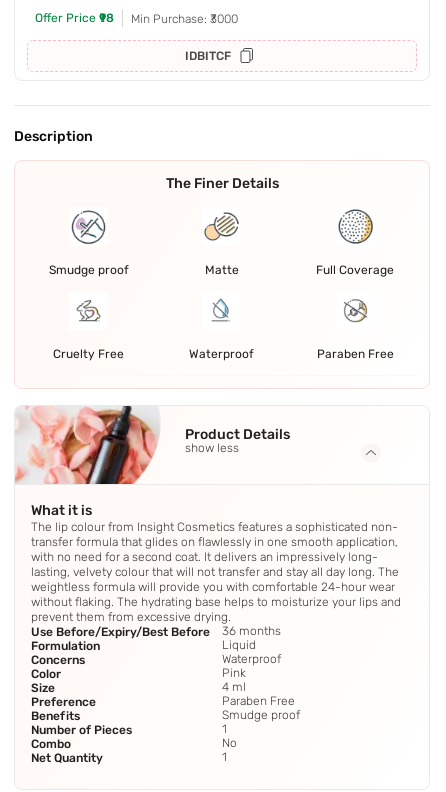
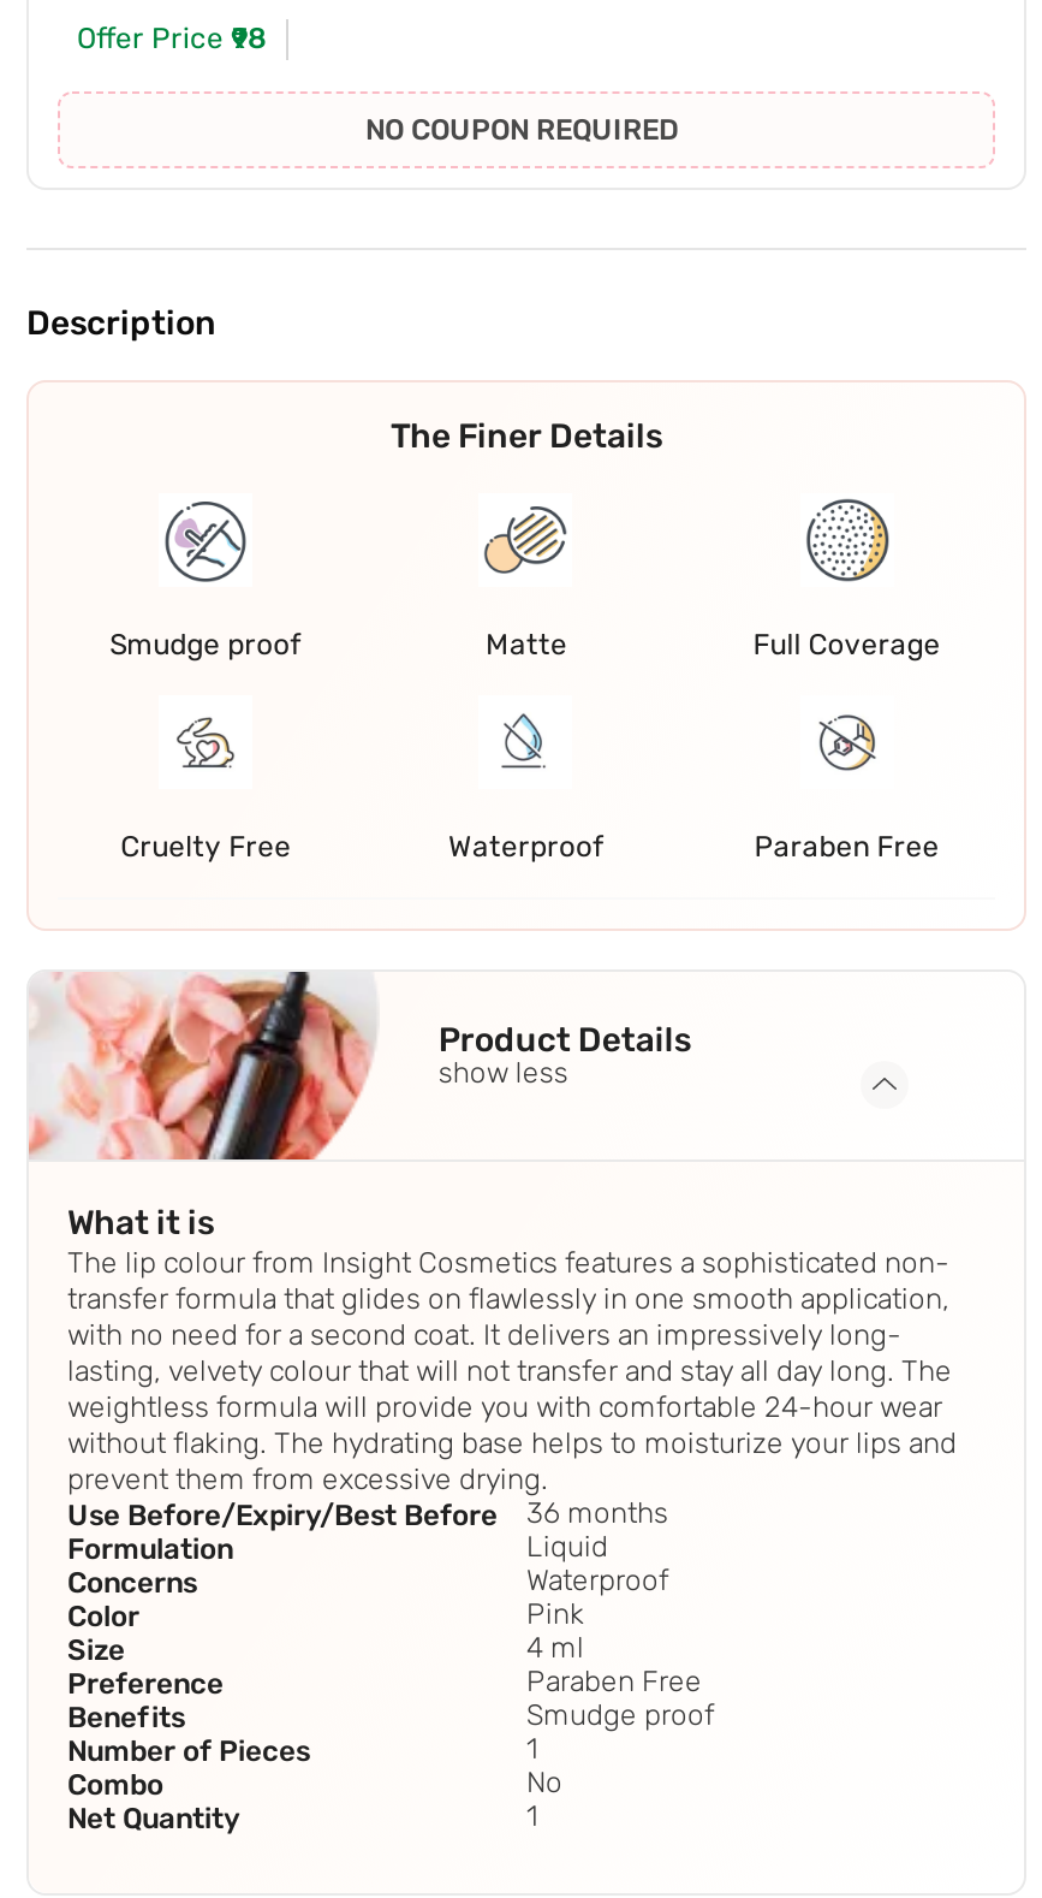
[131,12,238,63] Min Purchase: ₹3000 | IDBITCF -> [365,114,678,147] NO COUPON REQUIRED

